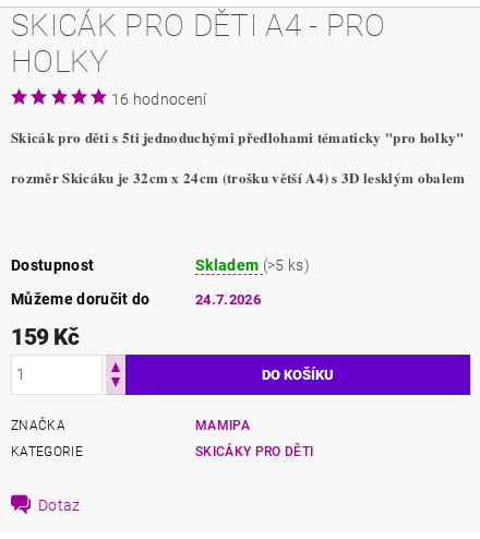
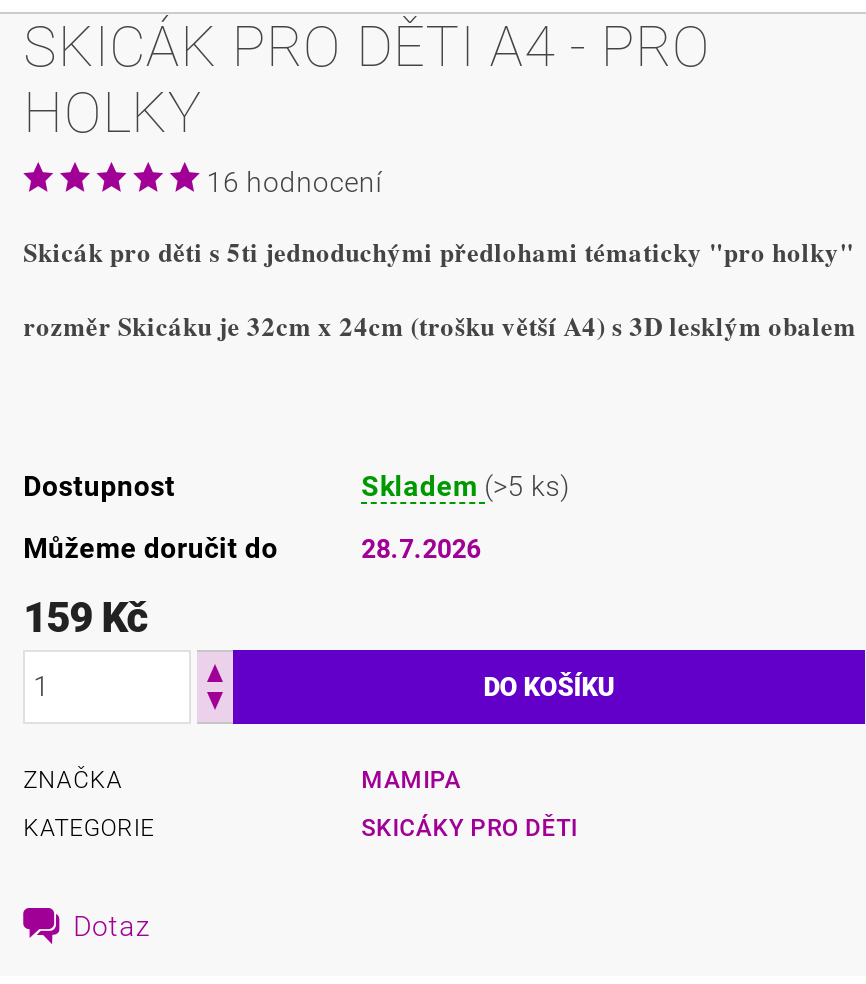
[195,291,261,307] 24.7.2026 -> [361,533,481,563] 28.7.2026

